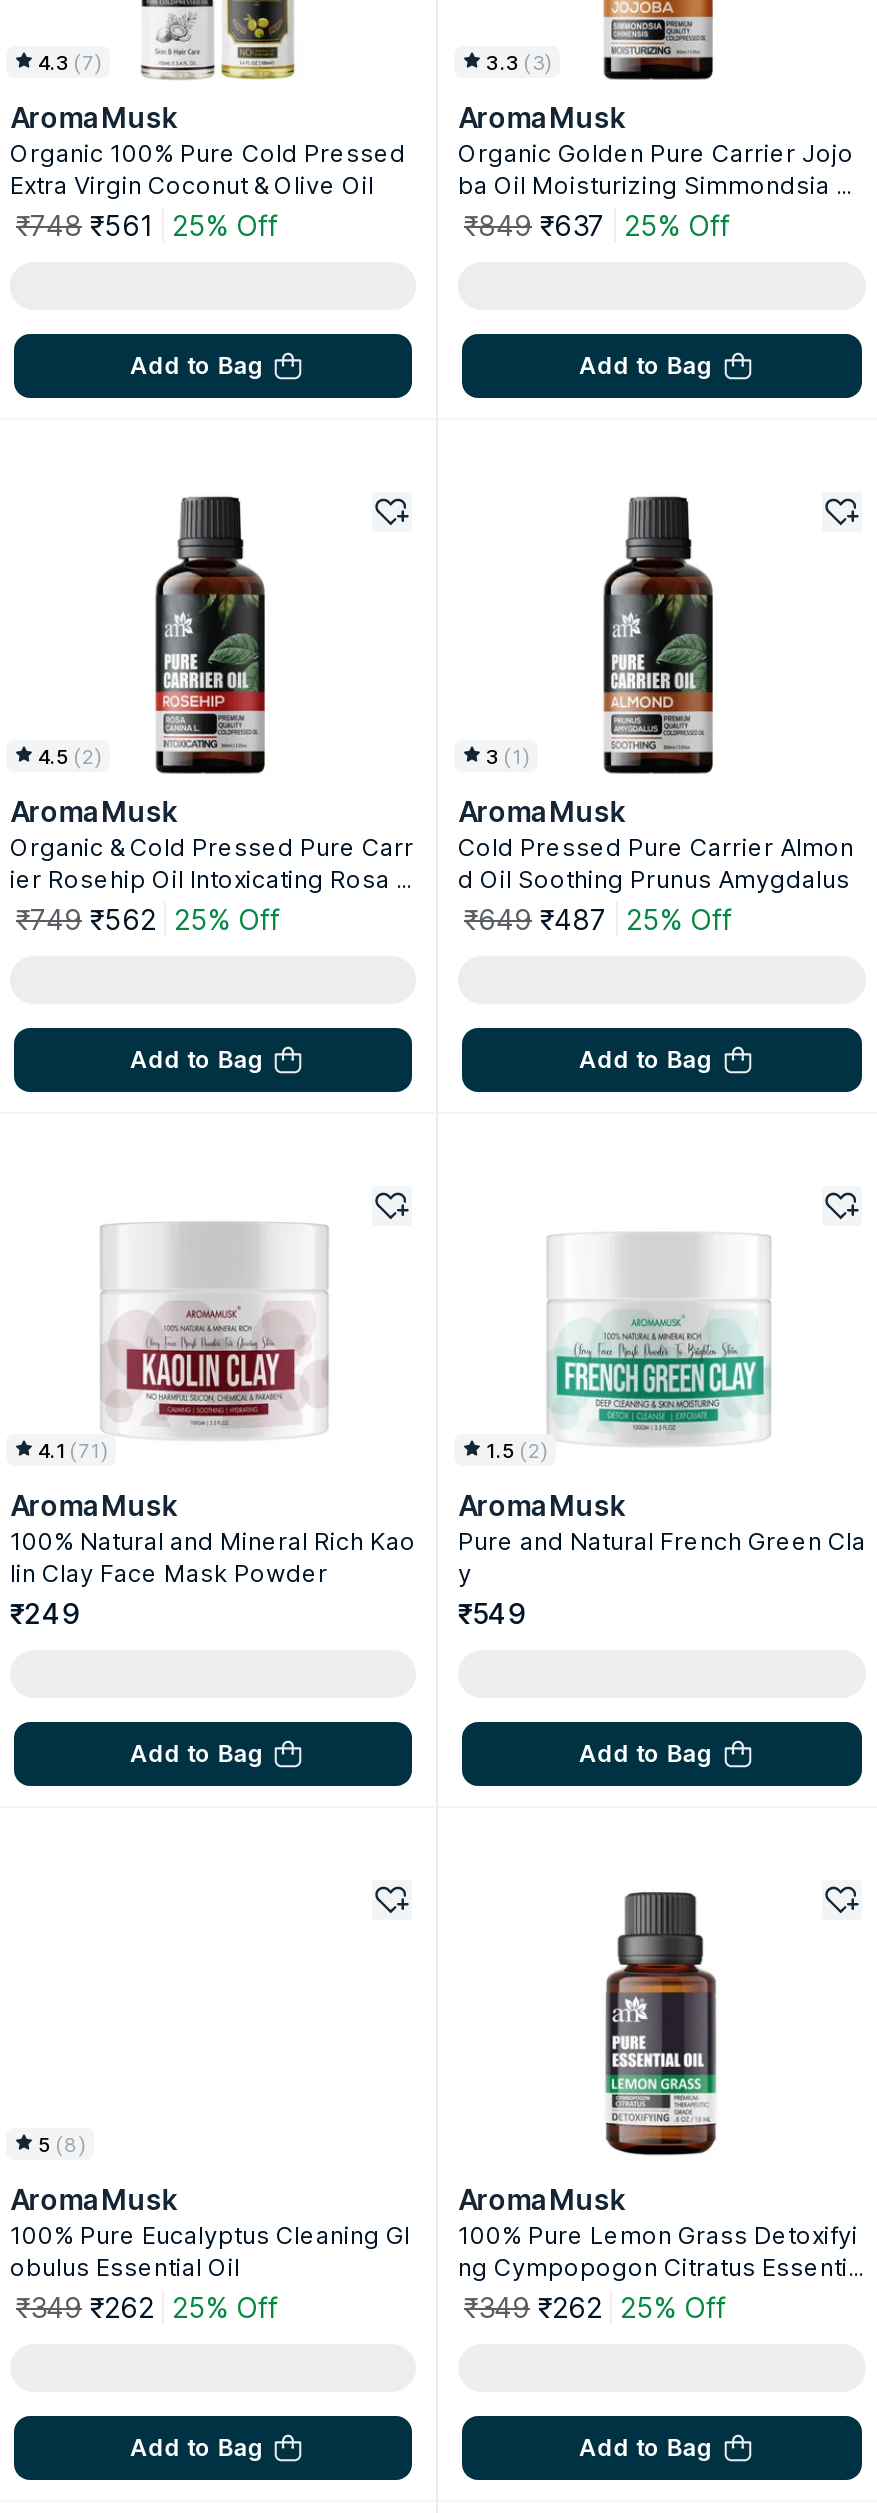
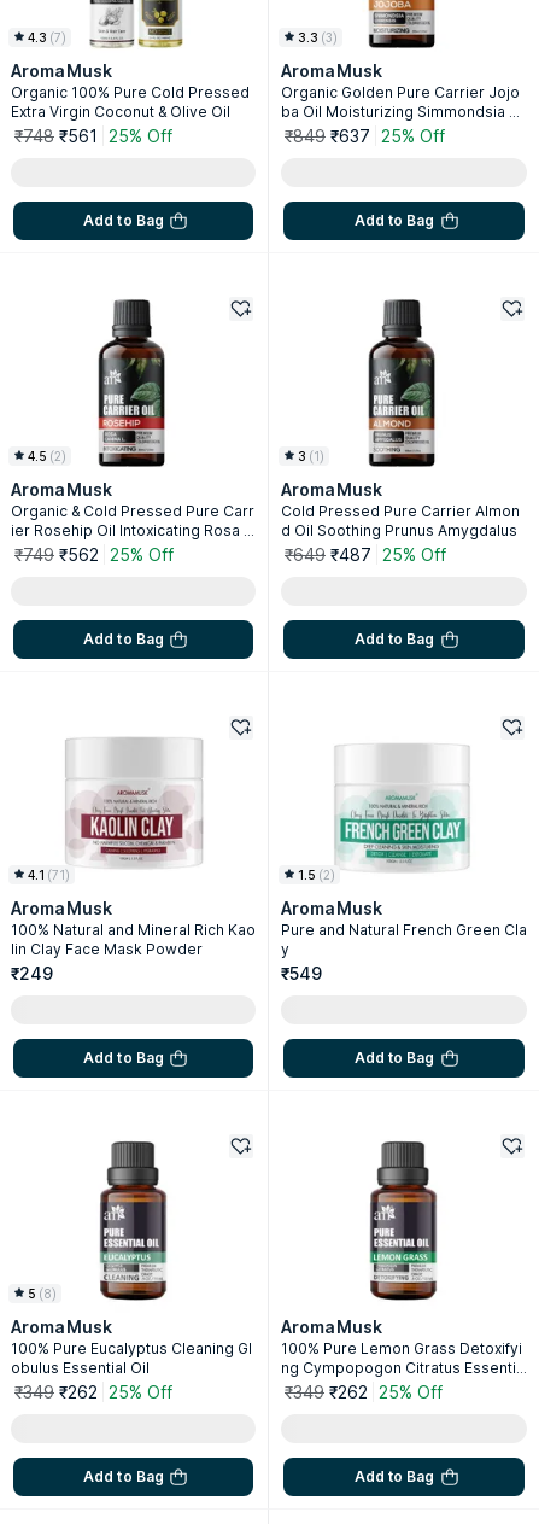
none -> [99,1140,168,1302] [image]

